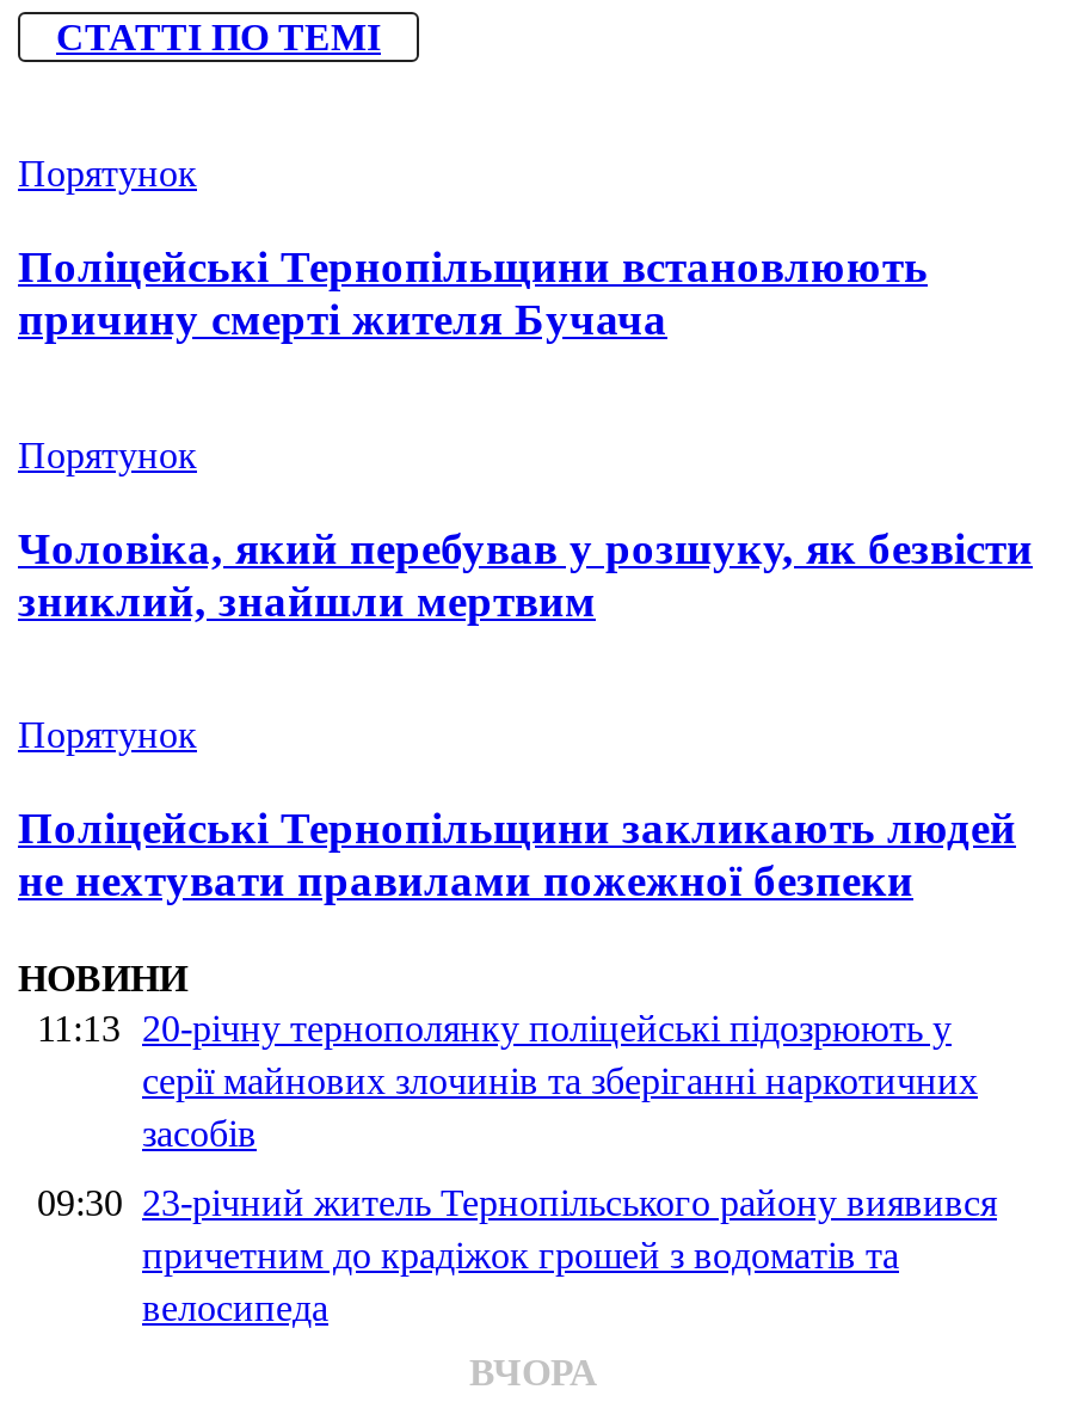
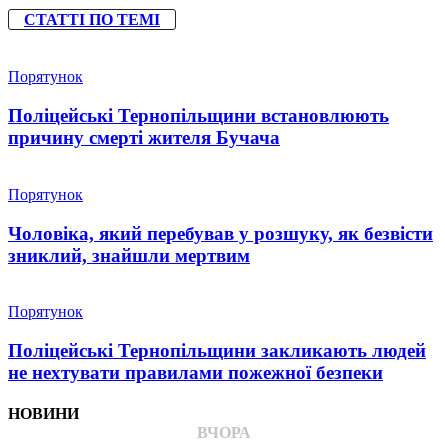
[37,1009,997,1329] 11:13 20-річну тернополянку поліцейські підозрюють у | серії майнових злочинів та зберіганні наркотичних | засобів | 09:30 23-річний житель Тернопільського району виявився | причетним до крадіжок грошей з водоматів та | велосипеда -> none

